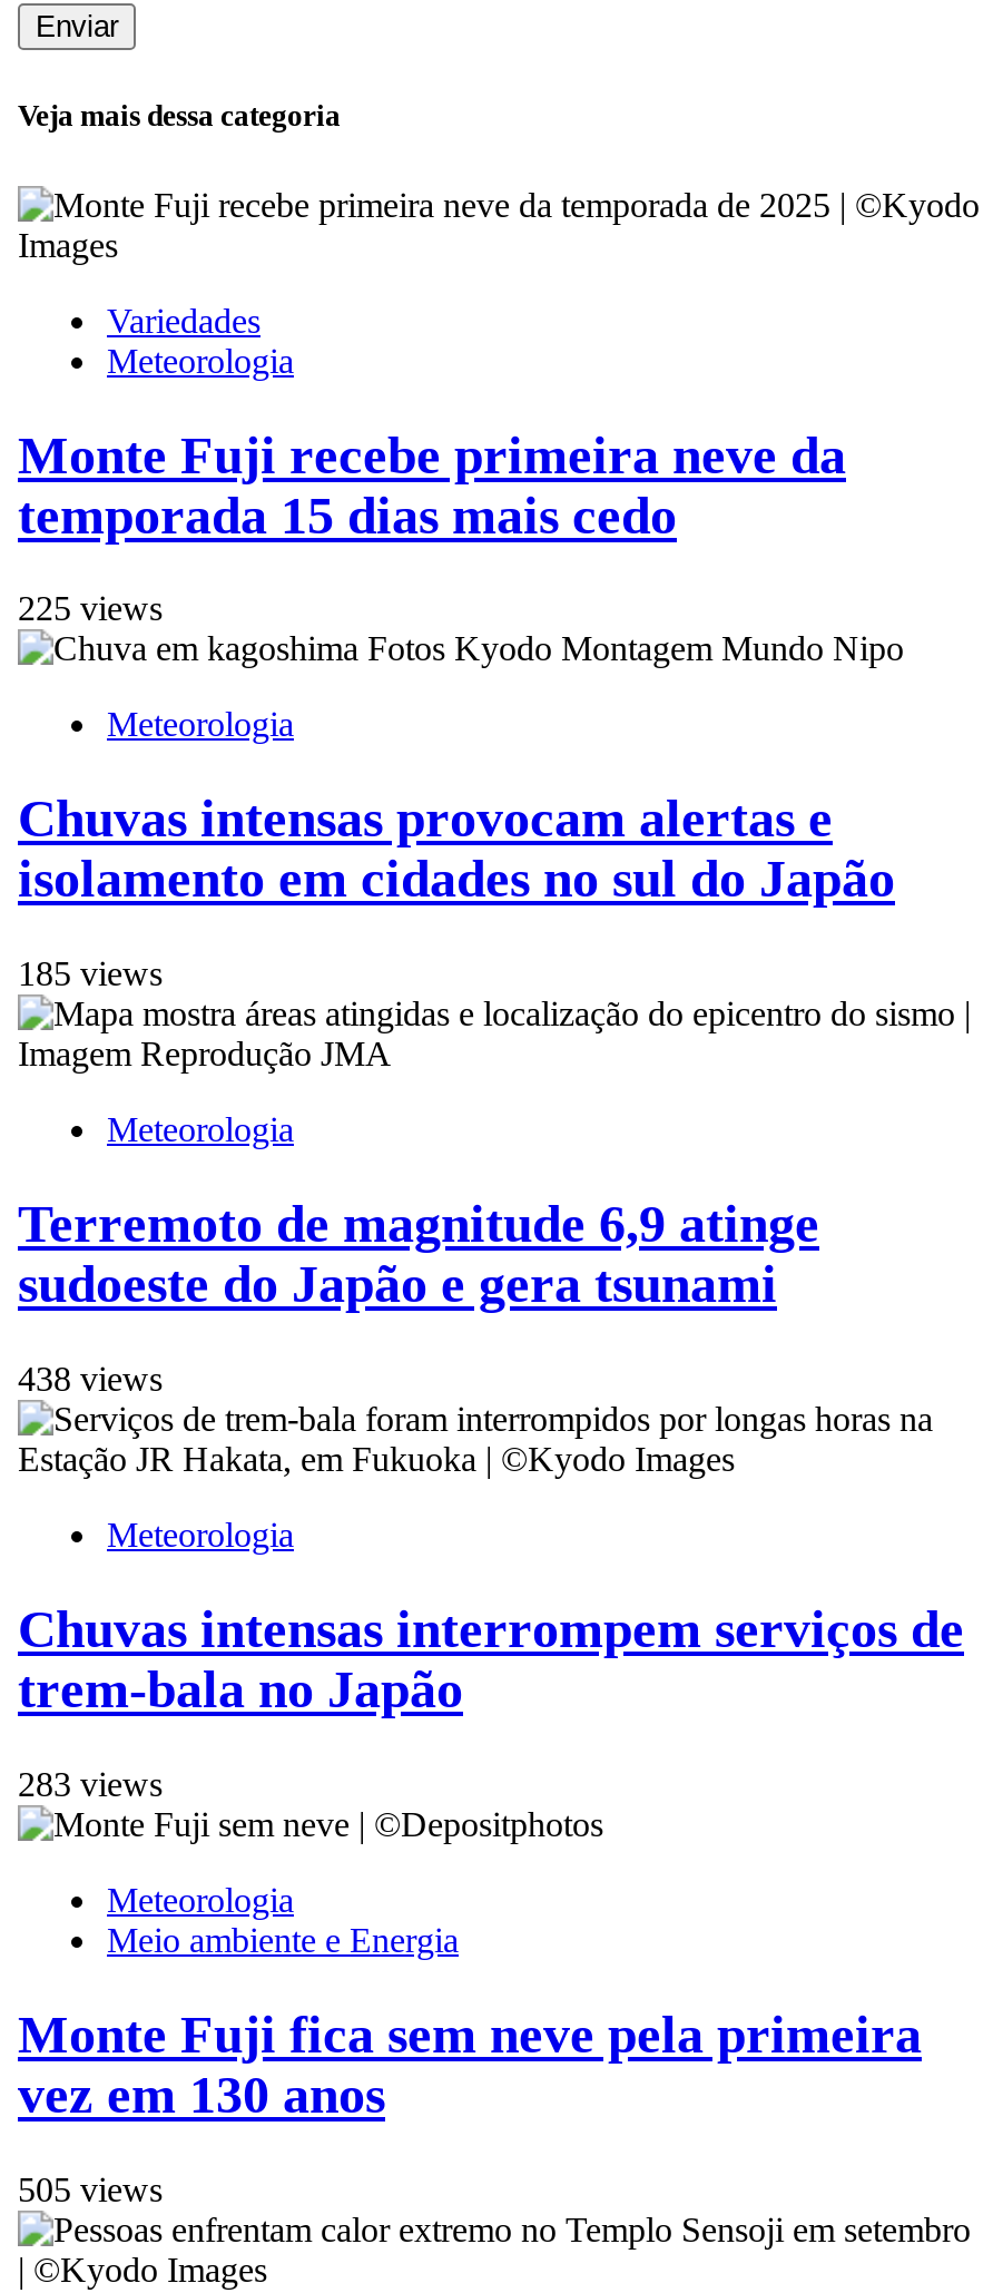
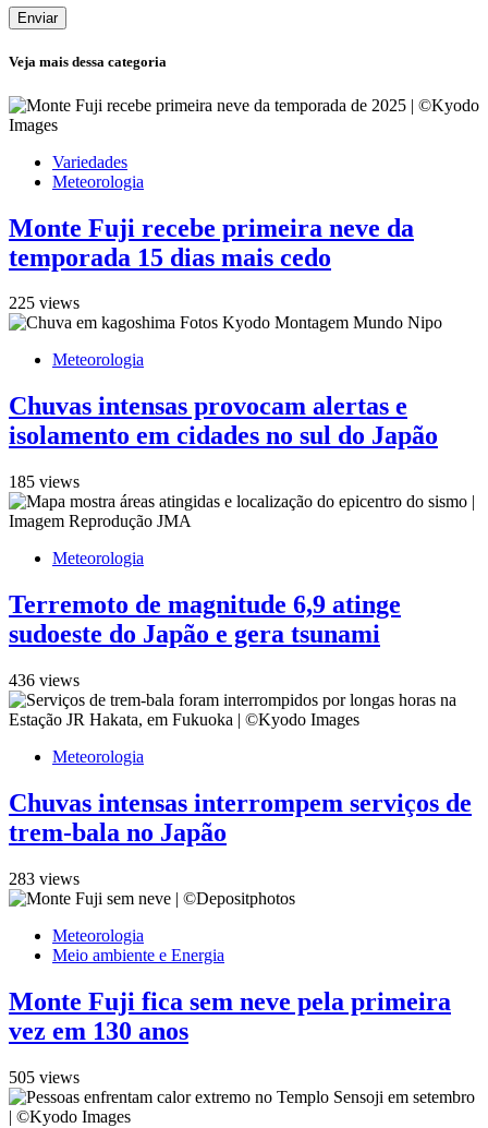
[18,1360,163,1398] 438 views -> [9,671,80,690] 436 views

